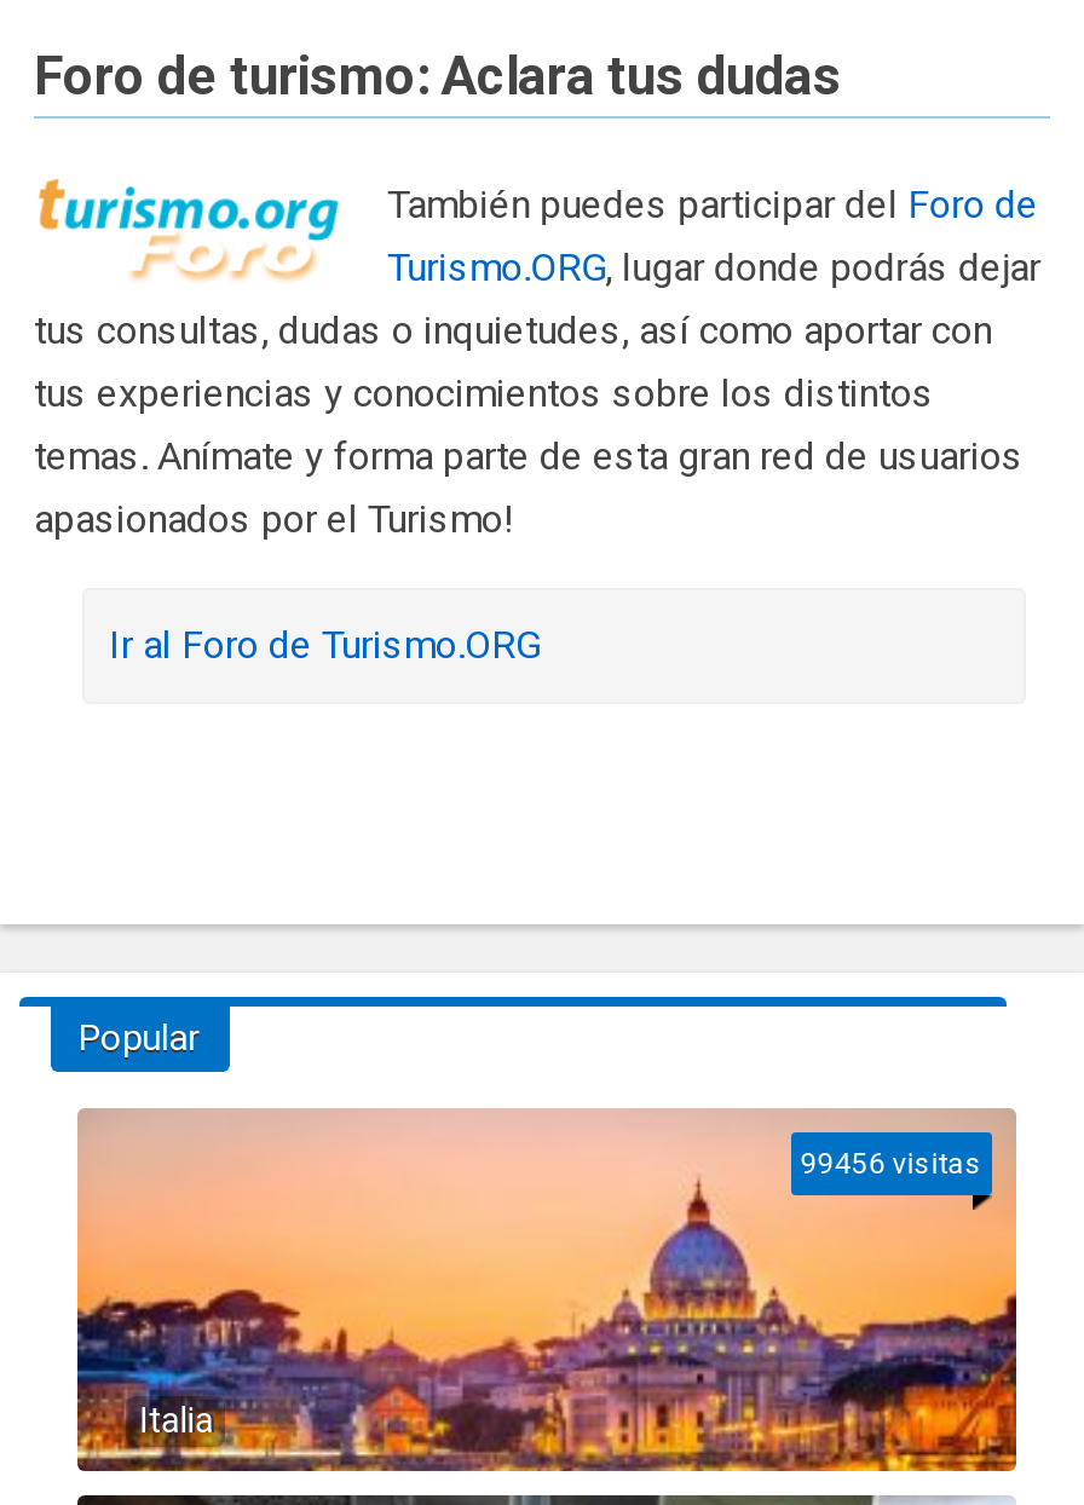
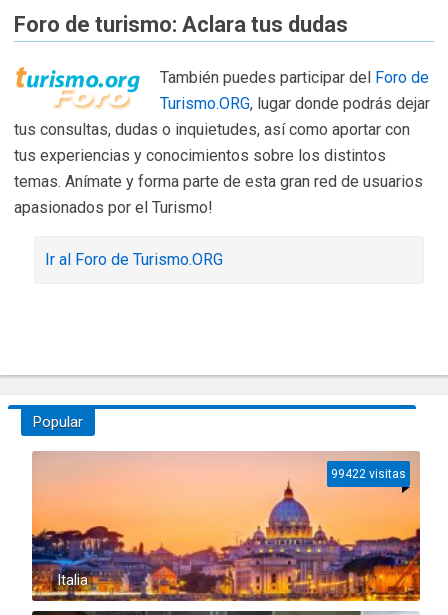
[800,1147,982,1181] 99456 visitas -> [331,467,406,481] 99422 visitas

